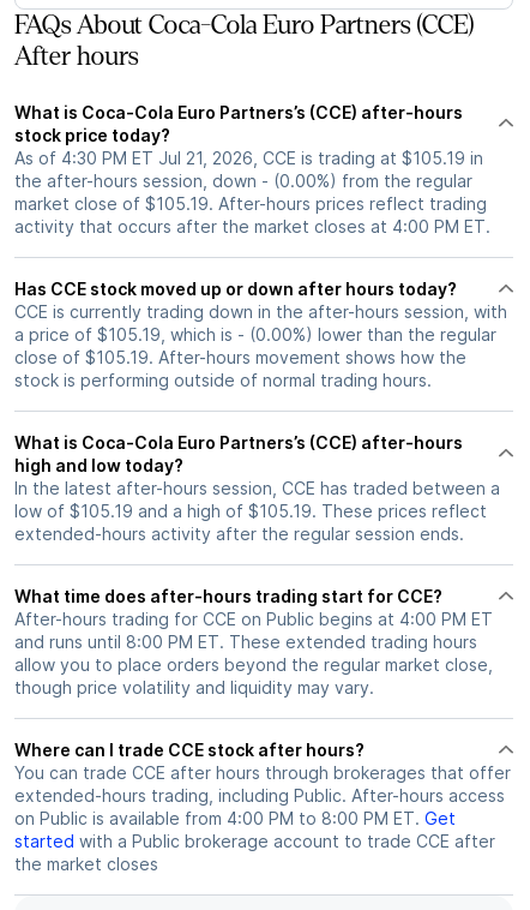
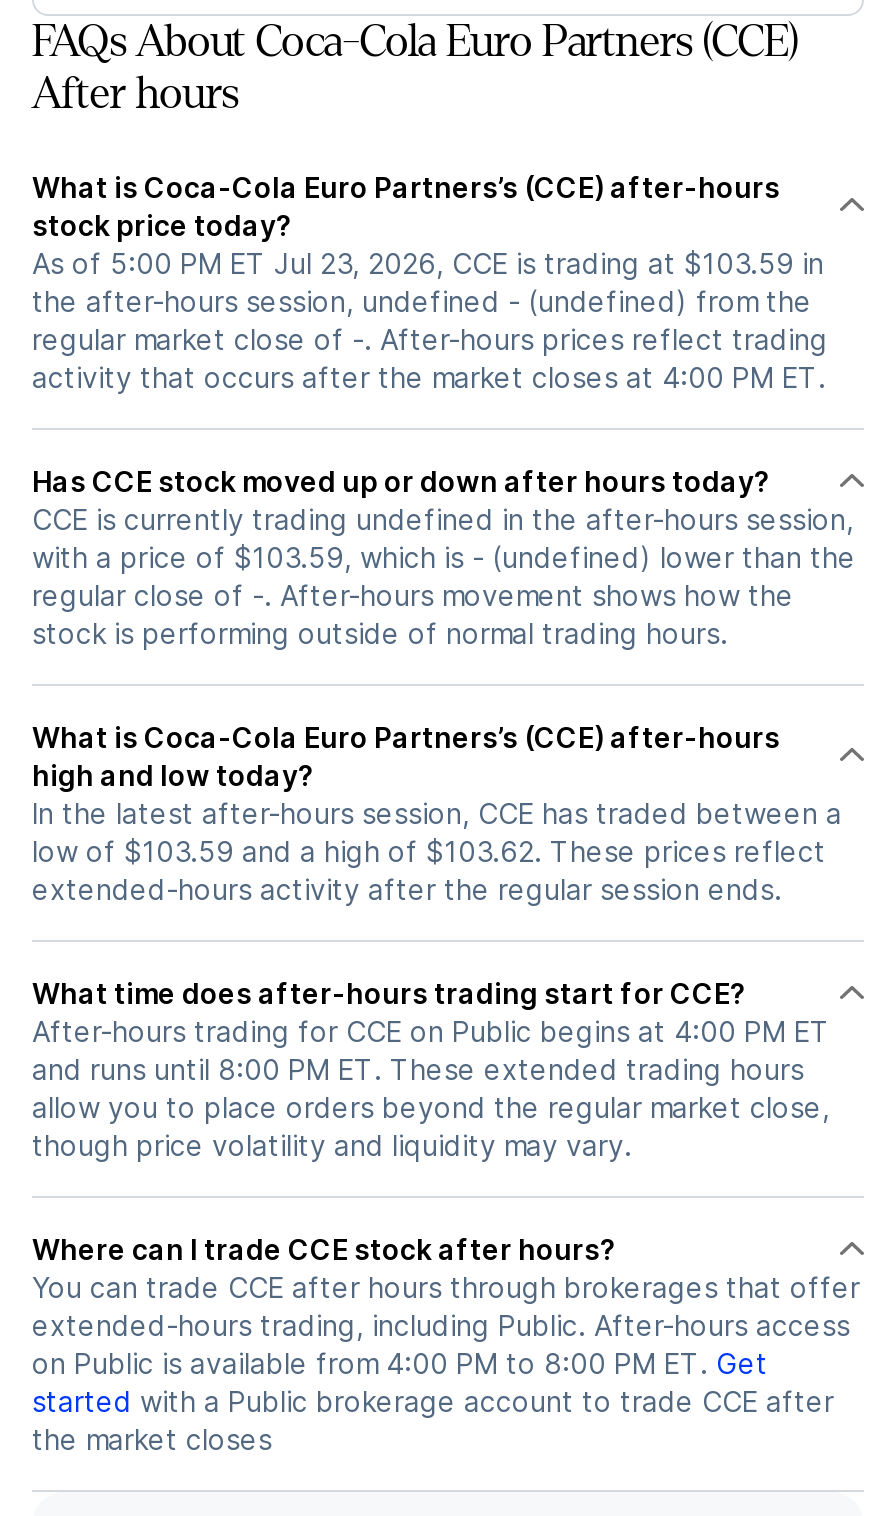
[14,148,487,214] As of 4:30 PM ET Jul 21, 2026, CCE is trading at $105.19 in | the after-hours session, down - (0.00%) from the regular | market close of $105.19. After-hours prices reflect trading -> [32,246,828,356] As of 5:00 PM ET Jul 23, 2026, CCE is trading at $103.59 in | the after-hours session, undefined - (undefined) from the | regular market close of -. After-hours prices reflect trading
[14,301,507,367] CCE is currently trading down in the after-hours session, with | a price of $105.19, which is - (0.00%) lower than the regular | close of $105.19. After-hours movement shows how the -> [32,502,856,612] CCE is currently trading undefined in the after-hours session, | with a price of $103.59, which is - (undefined) lower than the | regular close of -. After-hours movement shows how the
[14,501,487,521] low of $105.19 and a high of $105.19. These prices reflect -> [32,834,826,868] low of $103.59 and a high of $103.62. These prices reflect

